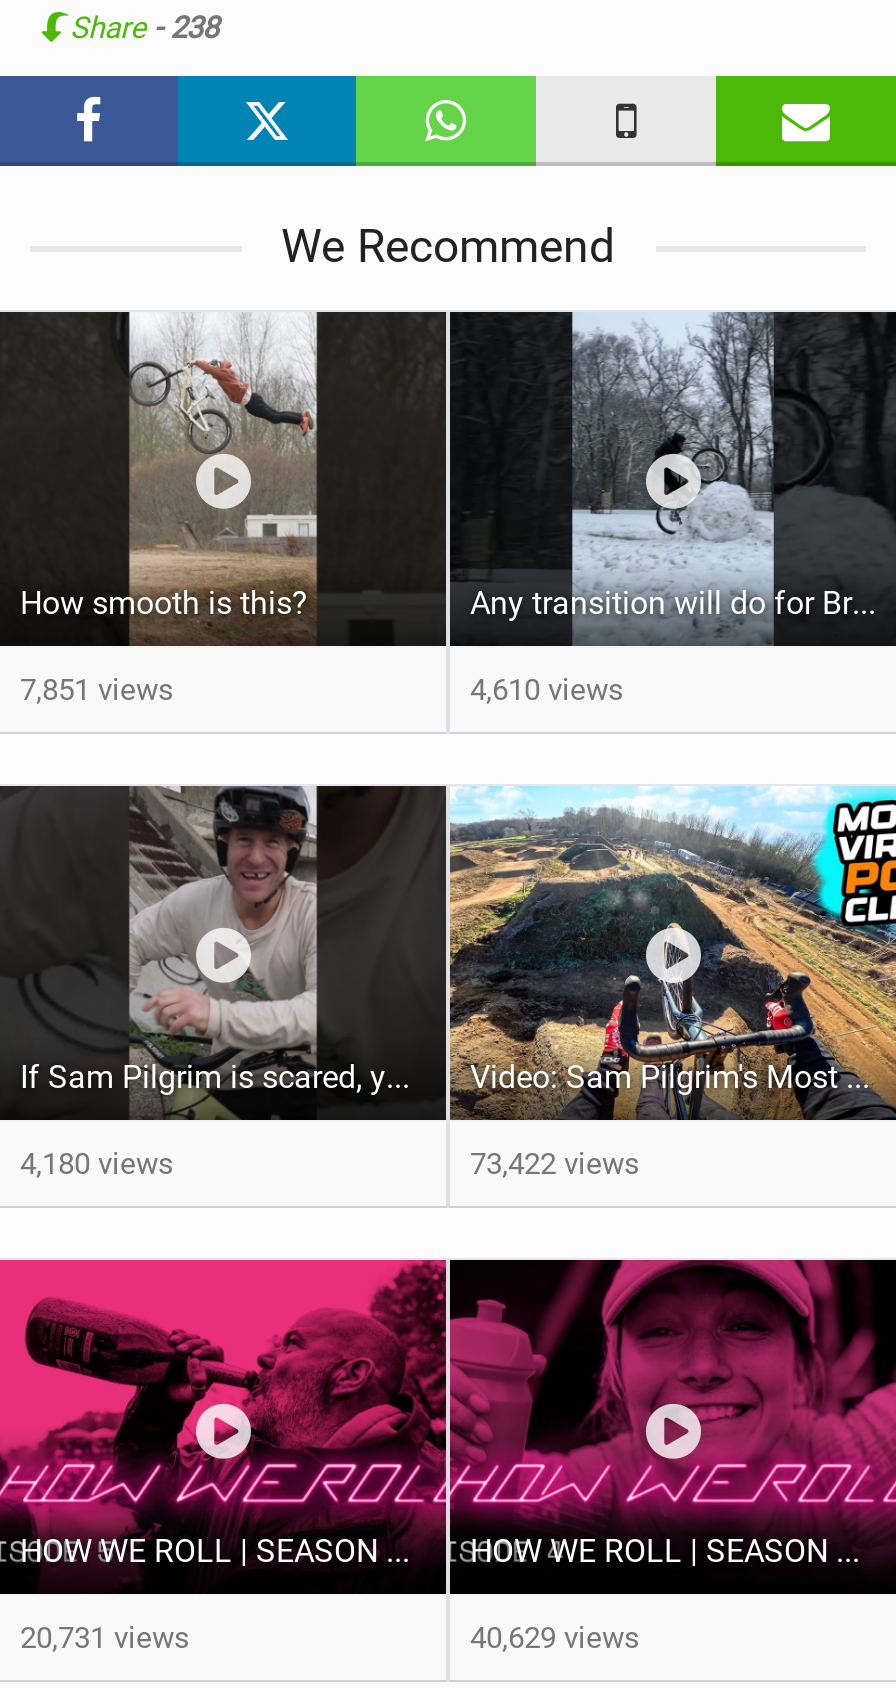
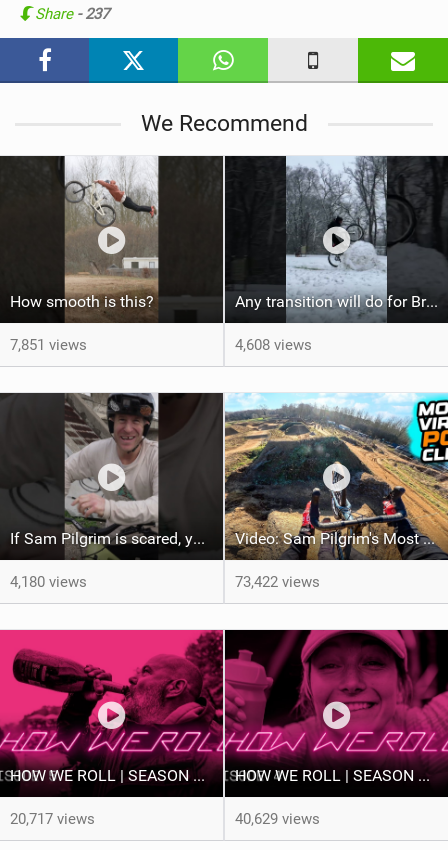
[70,9,218,45] Share - 238 -> [35,5,109,23] Share - 237
[470,672,624,708] 4,610 views -> [235,336,312,354] 4,608 views
[20,1621,190,1657] 20,731 views -> [10,810,95,828] 20,717 views

